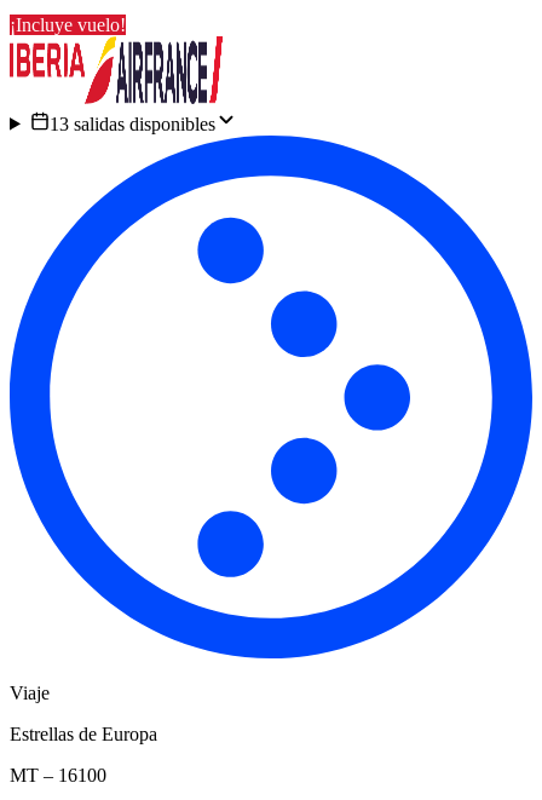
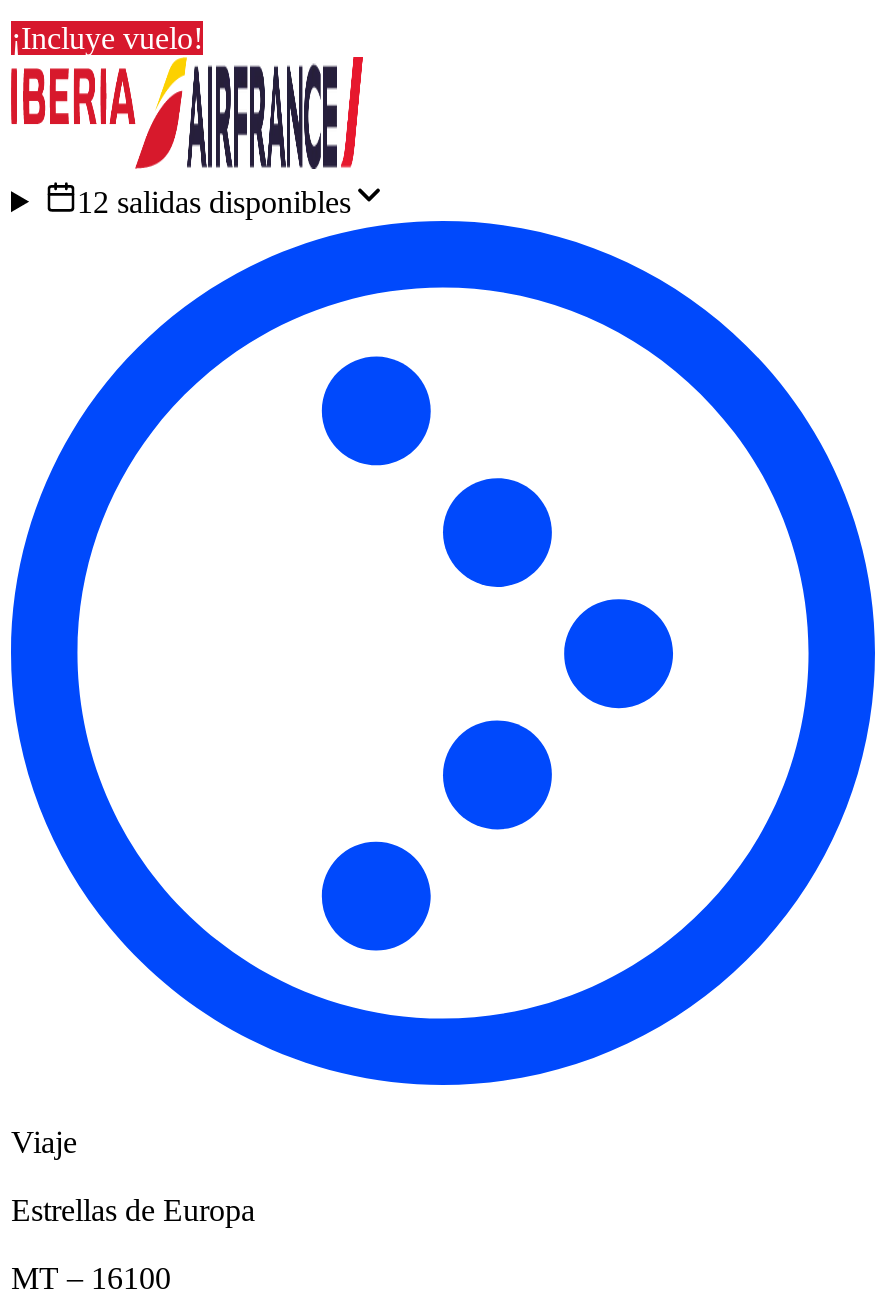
[49,113,215,134] 13 salidas disponibles -> [77,184,351,218] 12 salidas disponibles

